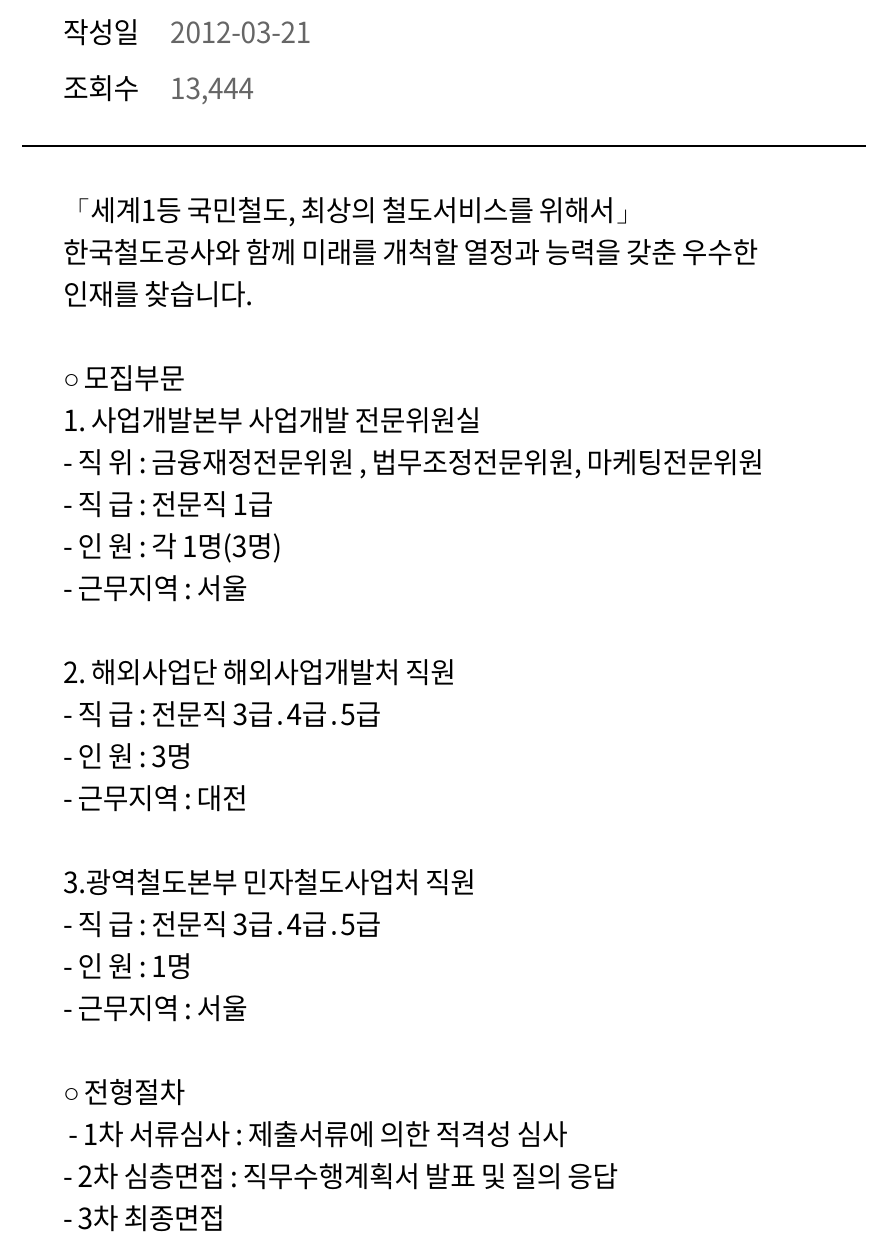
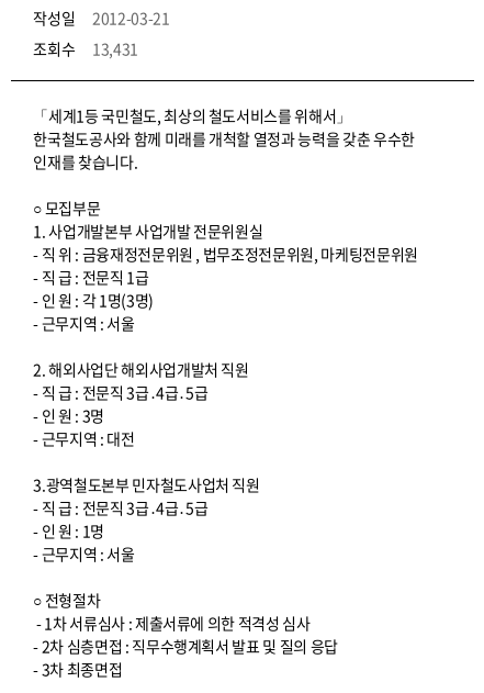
[63,67,254,107] 조회수 13,444 -> [33,37,138,59] 조회수 13,431

